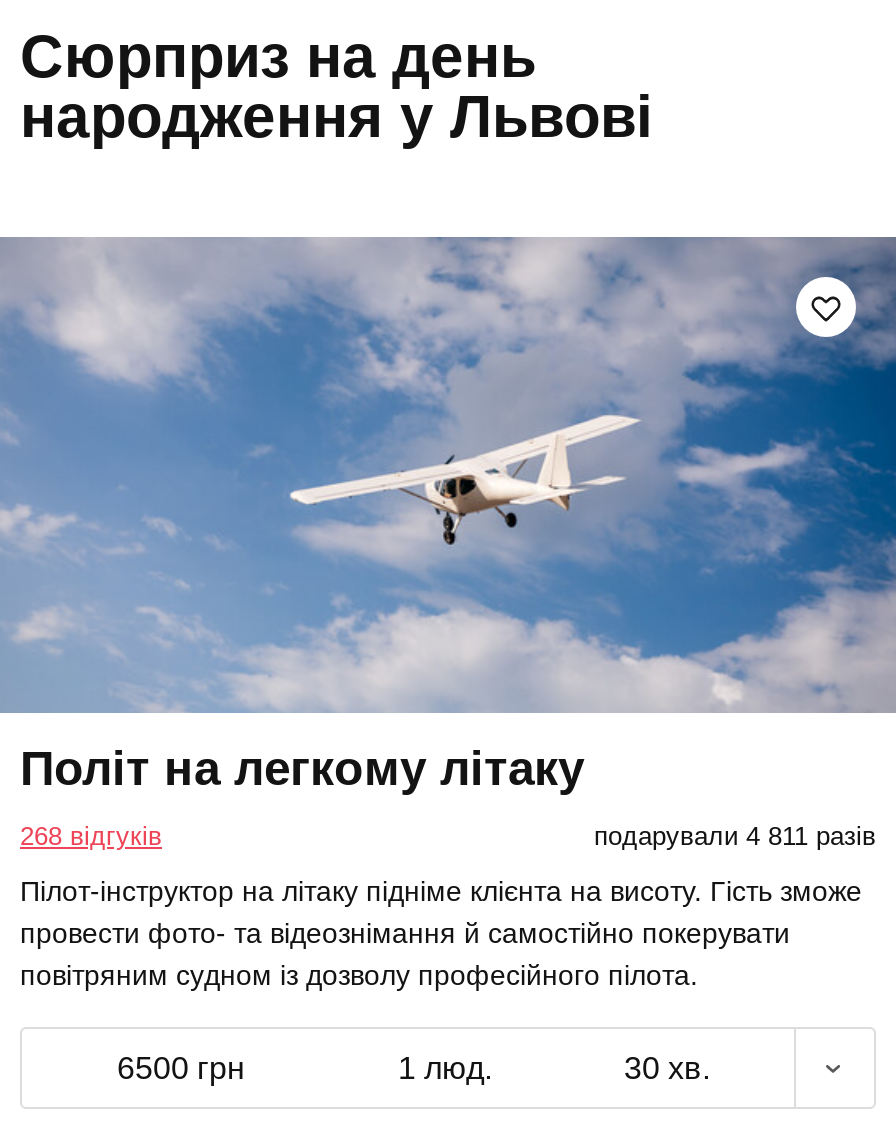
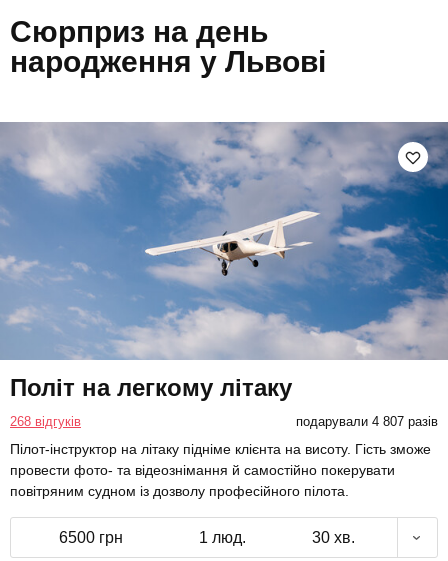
[594,822,876,852] подарували 4 811 разів -> [296,414,438,429] подарували 4 807 разів

